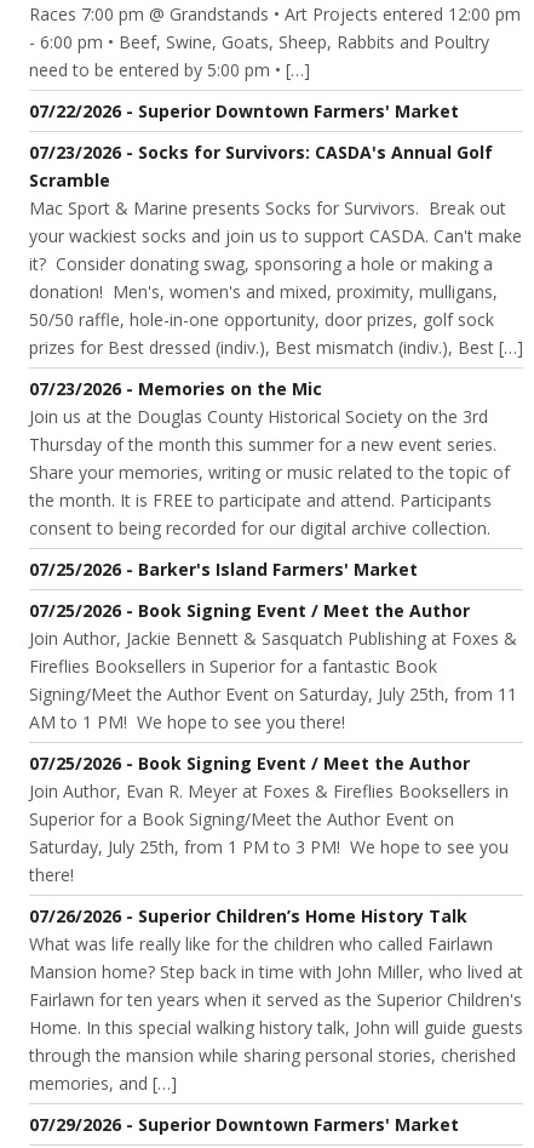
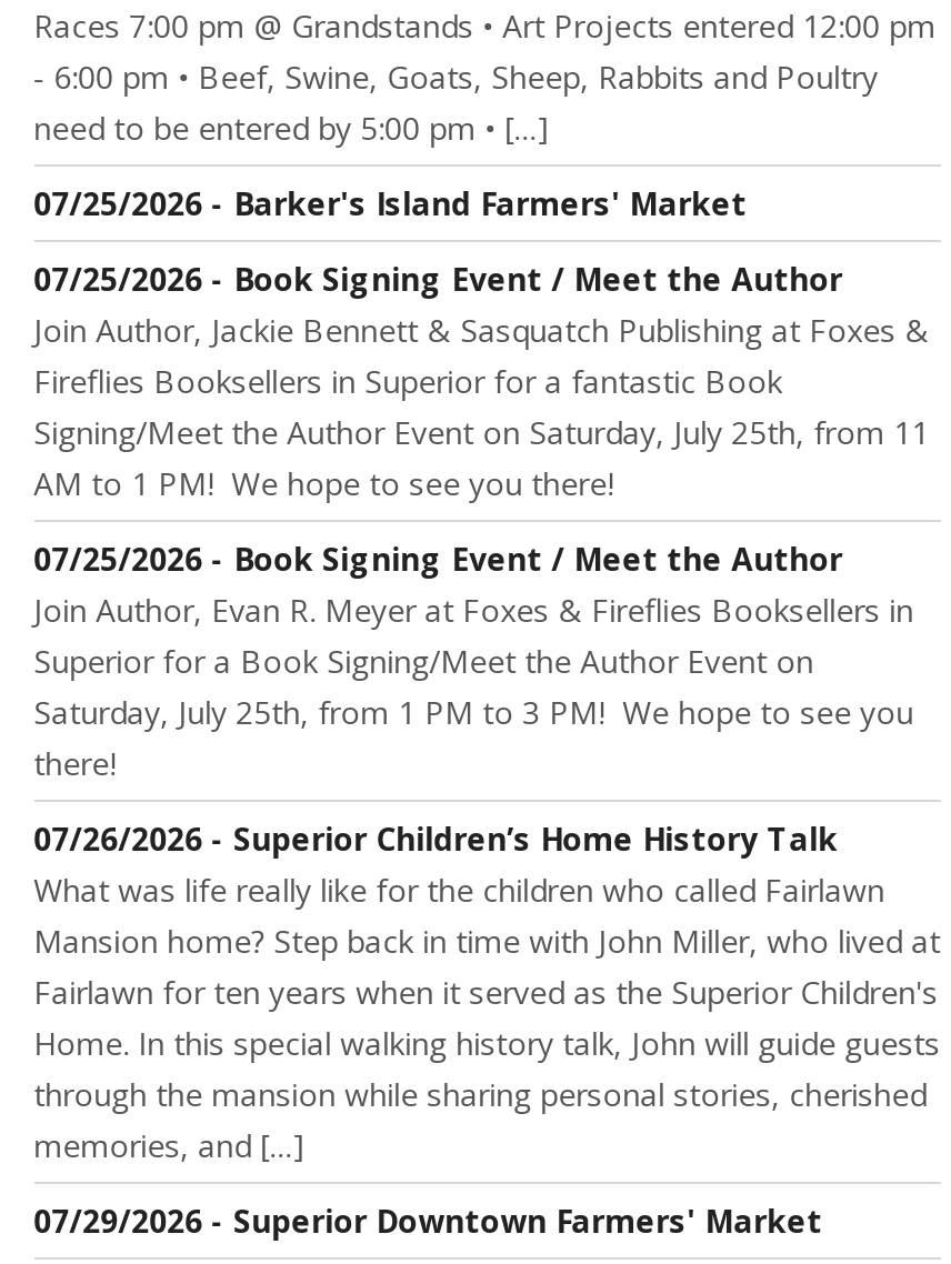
[29,100,523,540] 07/22/2026 - Superior Downtown Farmers' Market | 07/23/2026 - Socks for Survivors: CASDA's Annual Golf | Scramble | Mac Sport & Marine presents Socks for Survivors. Break out | your wackiest socks and join us to support CASDA. Can't make | it? Consider donating swag, sponsoring a hole or making a | donation! Men's, women's and mixed, proximity, mulligans, | 50/50 raffle, hole-in-one opportunity, door prizes, golf sock | prizes for Best dressed (indiv.), Best mismatch (indiv.), Best […] | 07/23/2026 - Memories on the Mic | Join us at the Douglas County Historical Society on the 3rd | Thursday of the month this summer for a new event series. | Share your memories, writing or music related to the topic of | the month. It is FREE to participate and attend. Participants | consent to being recorded for our digital archive collection. -> none

